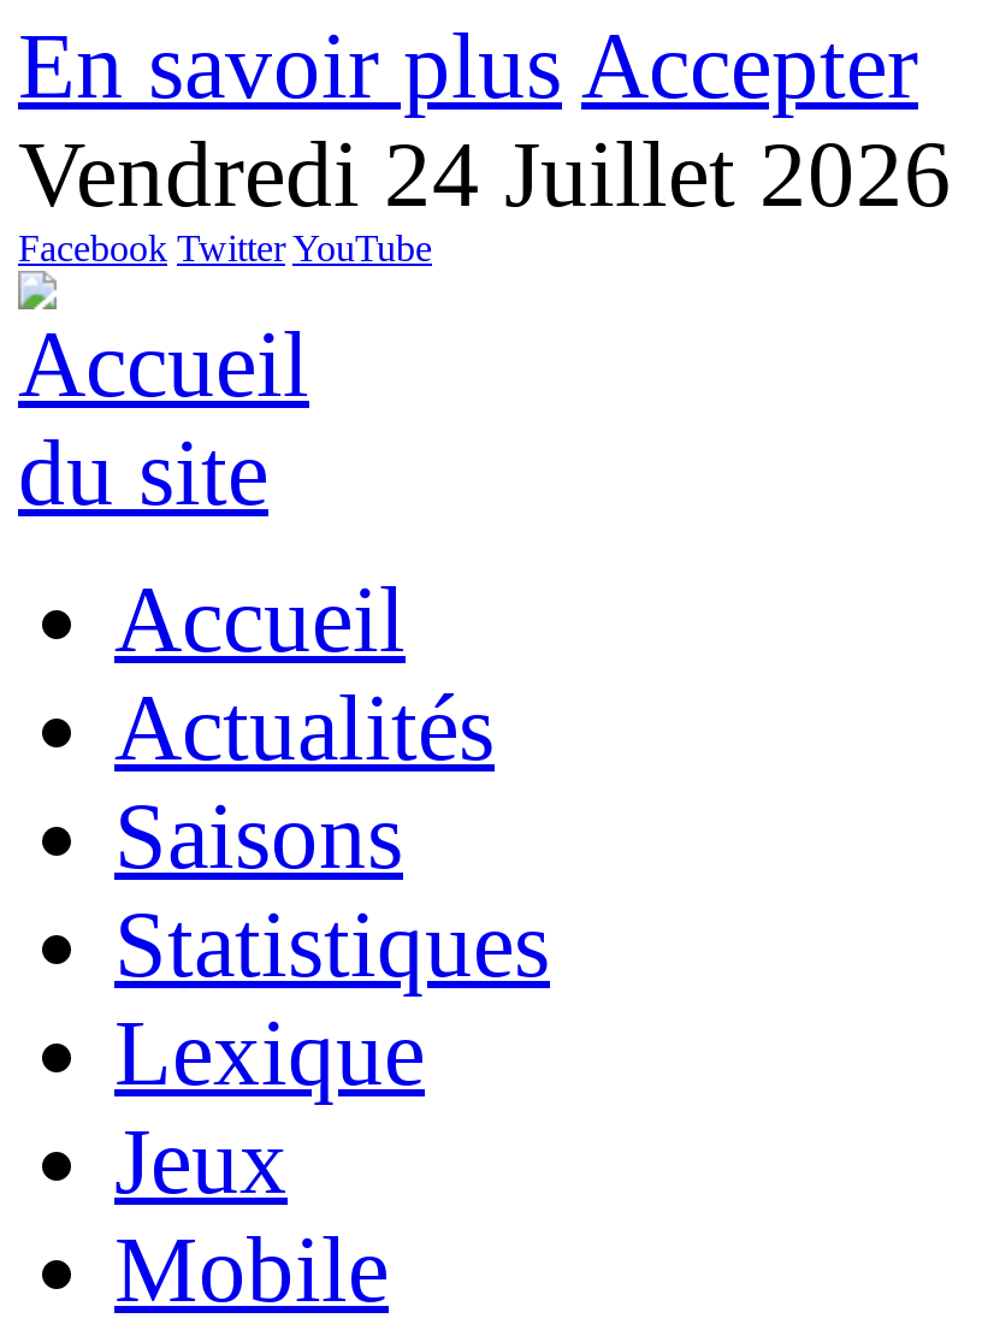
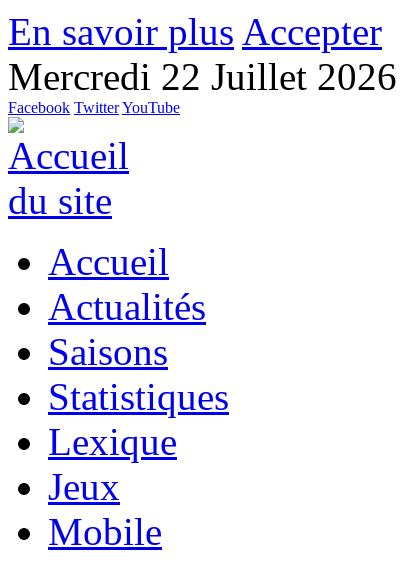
[18,122,952,225] Vendredi 24 Juillet 2026 -> [8,55,397,98] Mercredi 22 Juillet 2026

